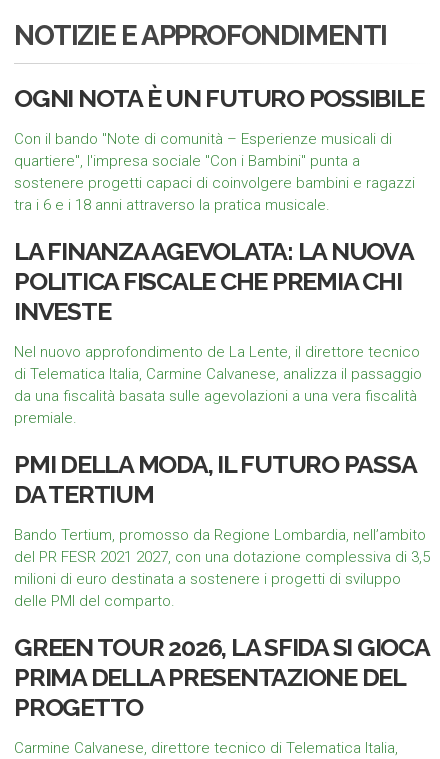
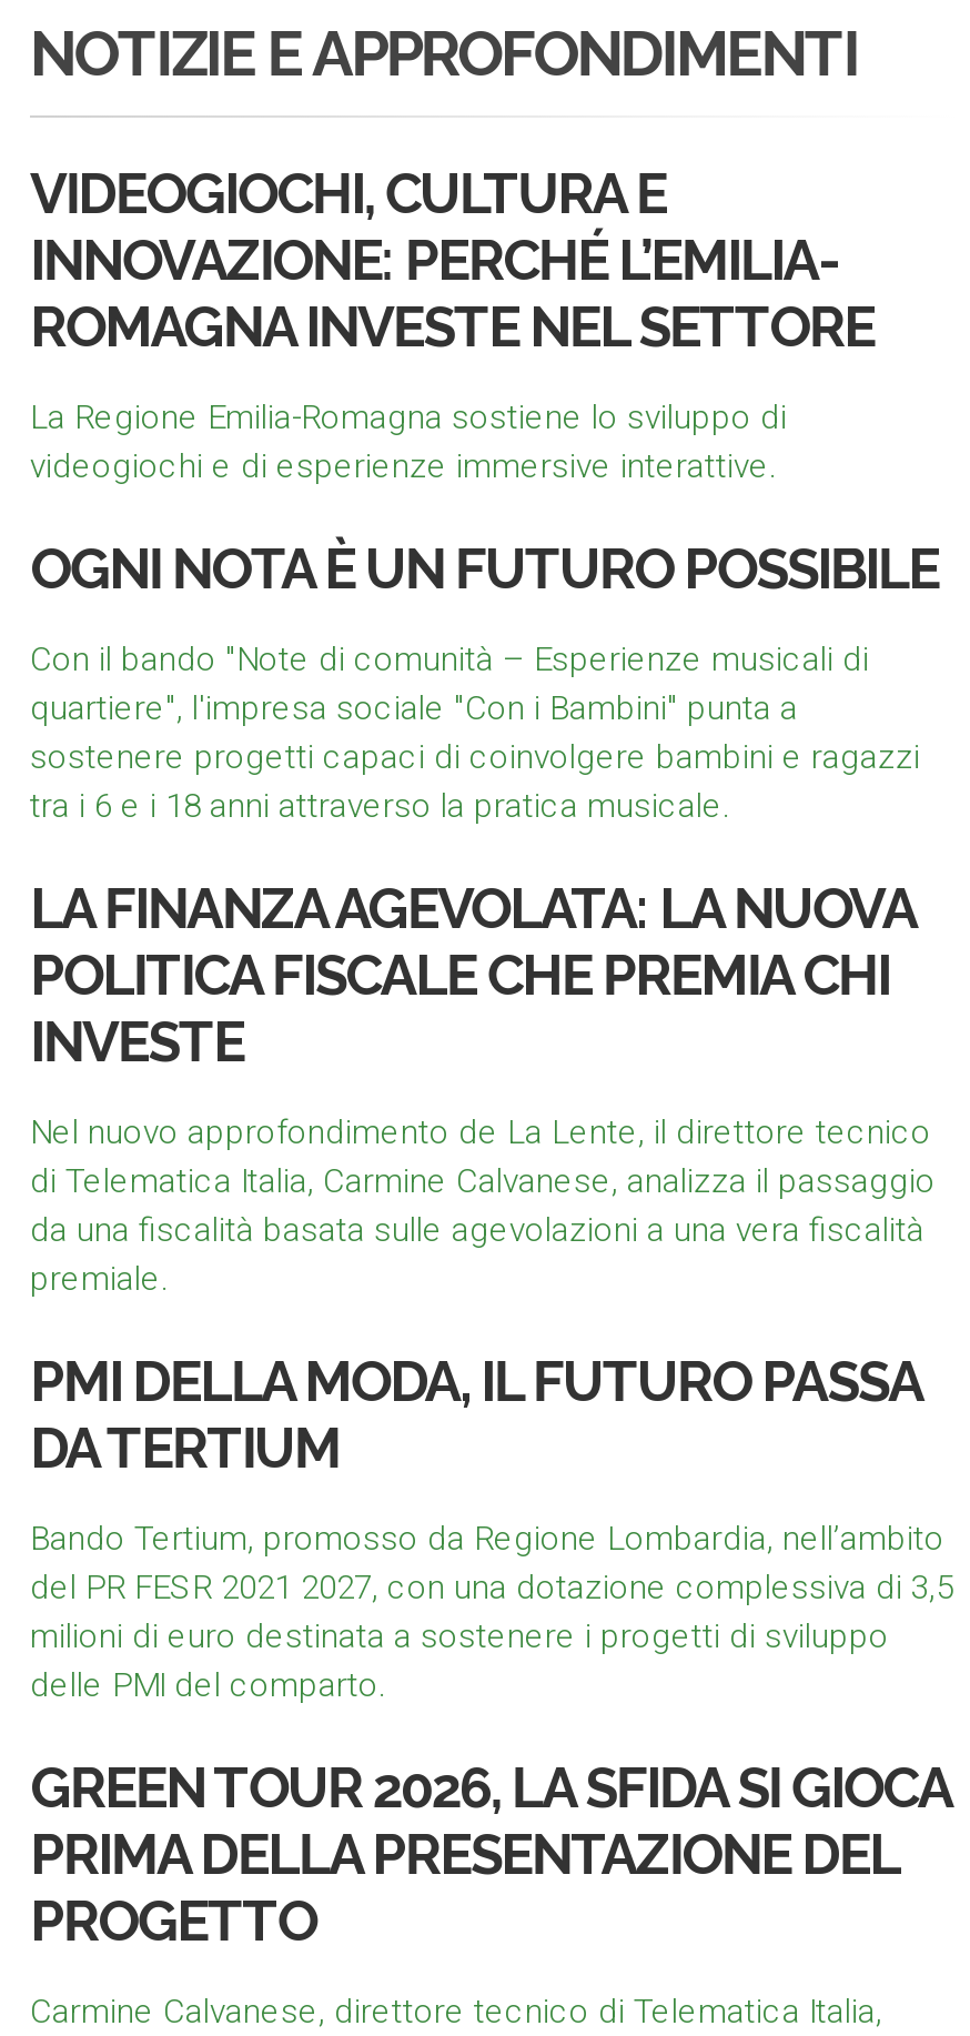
none -> [30,160,874,486] VIDEOGIOCHI, CULTURA E | INNOVAZIONE: PERCHÉ L’EMILIA- | ROMAGNA INVESTE NEL SETTORE | La Regione Emilia-Romagna sostiene lo sviluppo di | videogiochi e di esperienze immersive interattive.

